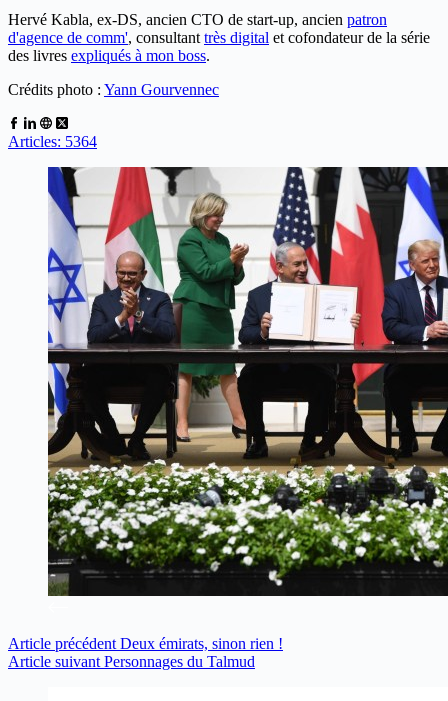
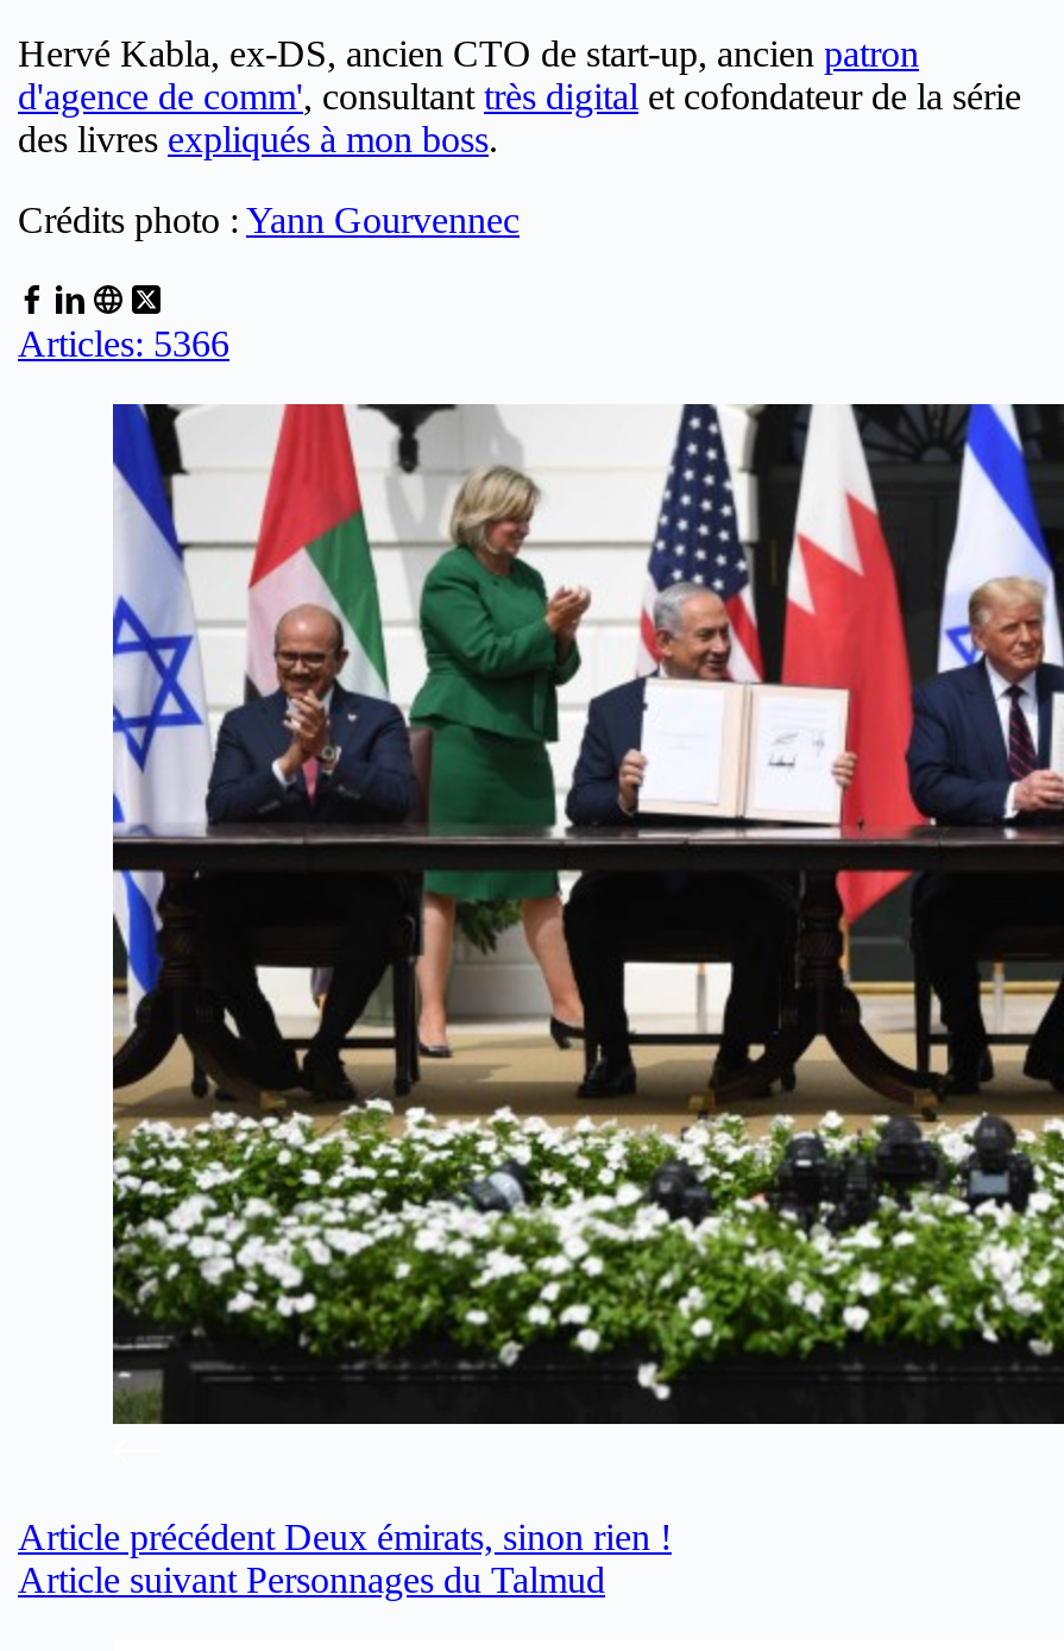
[8,133,97,150] Articles: 5364 -> [18,322,229,363] Articles: 5366

